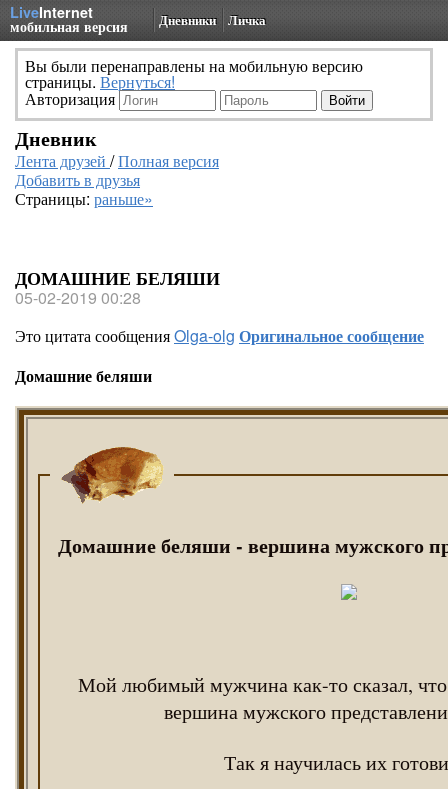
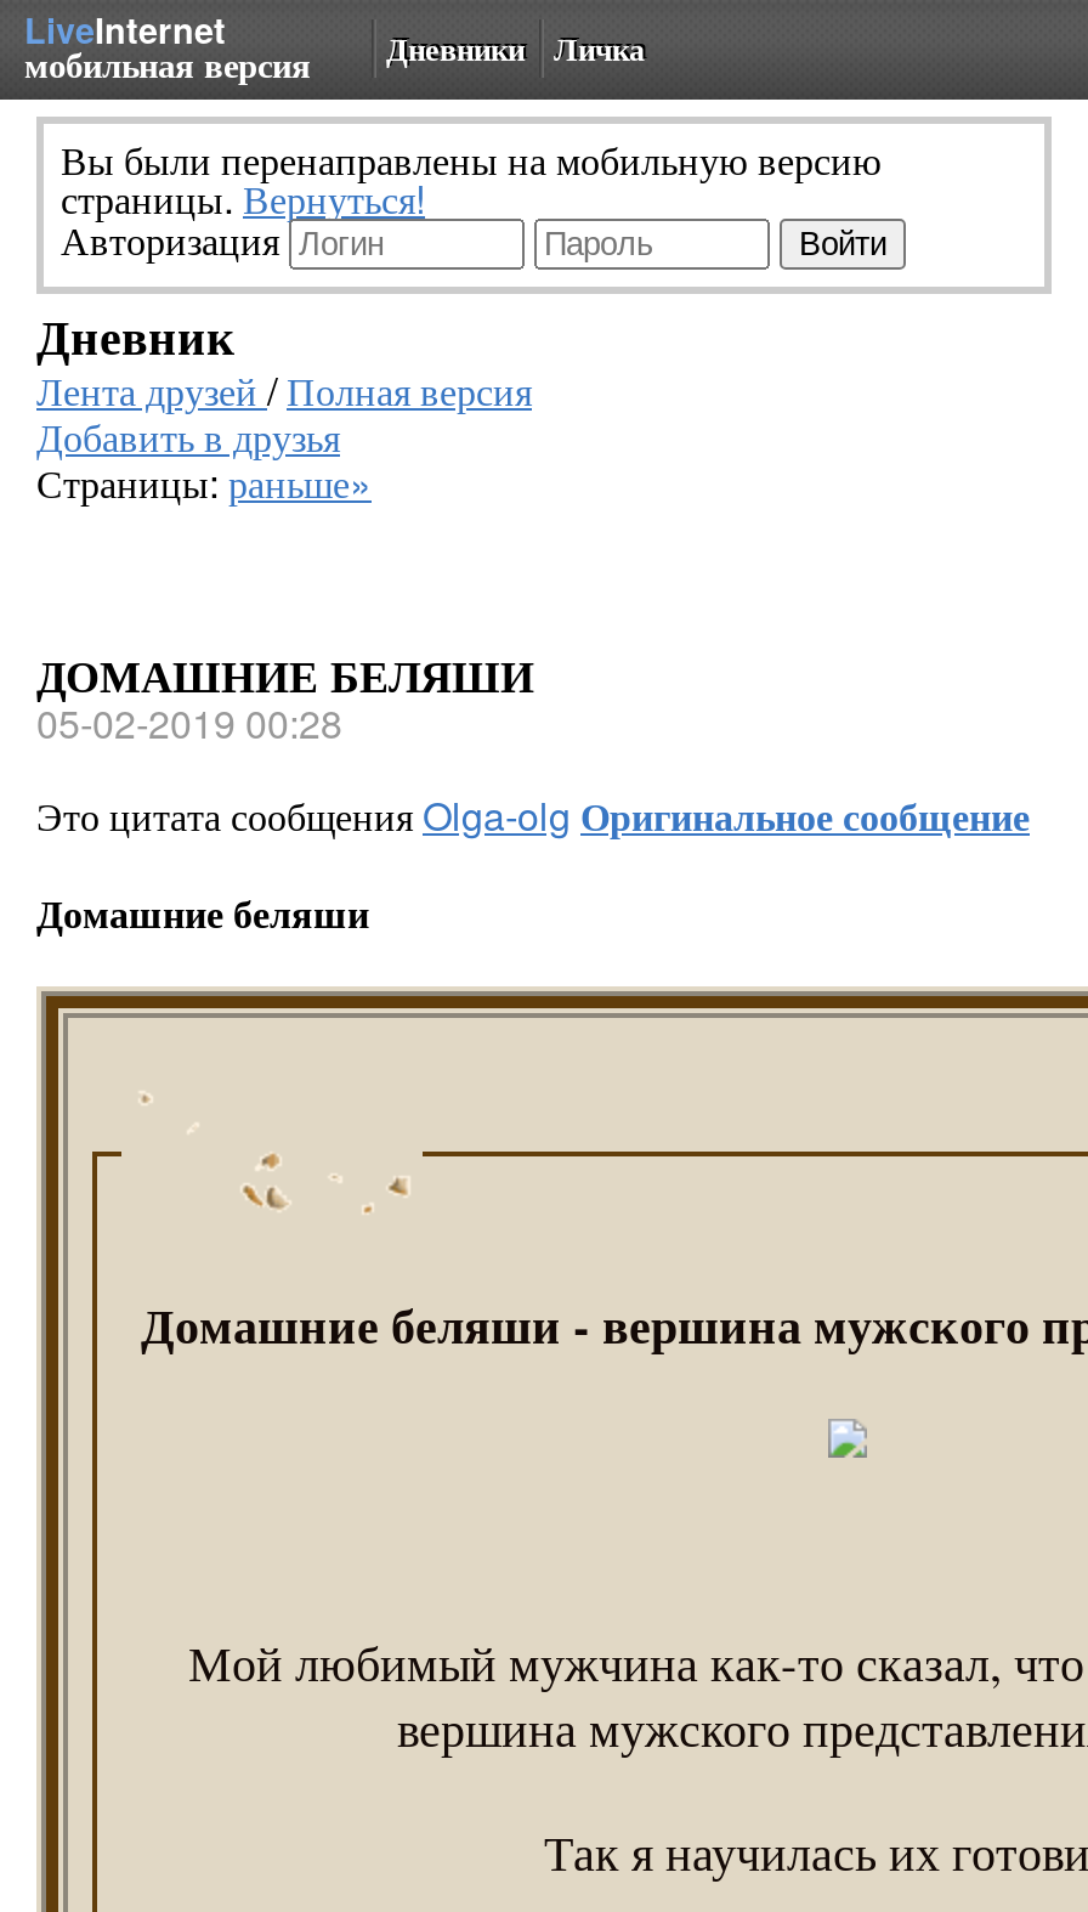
[61,446,166,504] [image] -> none

